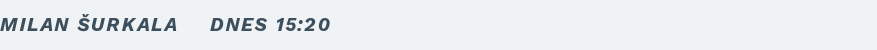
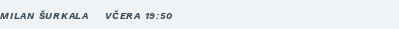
[0,13,331,35] MILAN ŠURKALA DNES 15:20 -> [0,10,172,21] MILAN ŠURKALA VČERA 19:50

